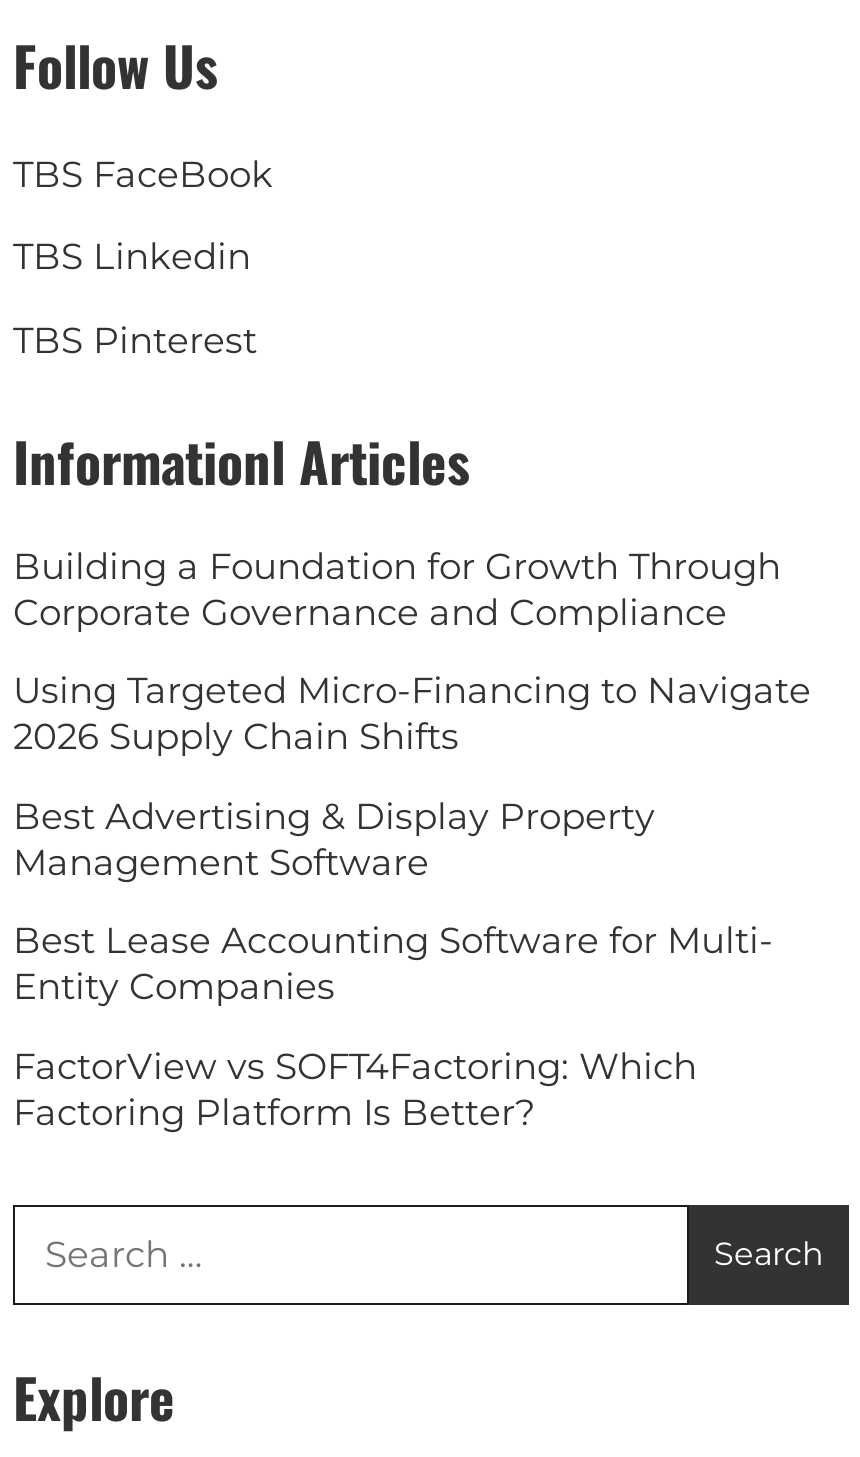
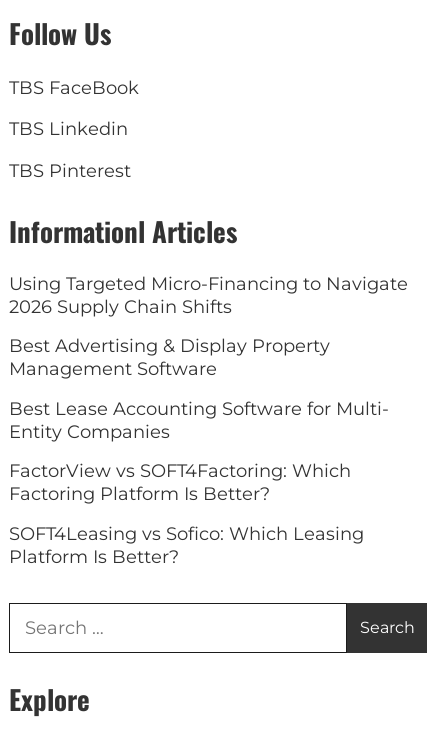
[13,545,781,635] Building a Foundation for Growth Through | Corporate Governance and Compliance -> none
moved [13,670,811,1134] -> [9,273,408,505]: Using Targeted Micro-Financing to Navigate | 2026 Supply Chain Shifts | Best Advertising & Display Property | Management Software | Best Lease Accounting Software for Multi- | Entity Companies | FactorView vs SOFT4Factoring: Which | Factoring Platform Is Better?
none -> [9,522,364,567] SOFT4Leasing vs Sofico: Which Leasing | Platform Is Better?

